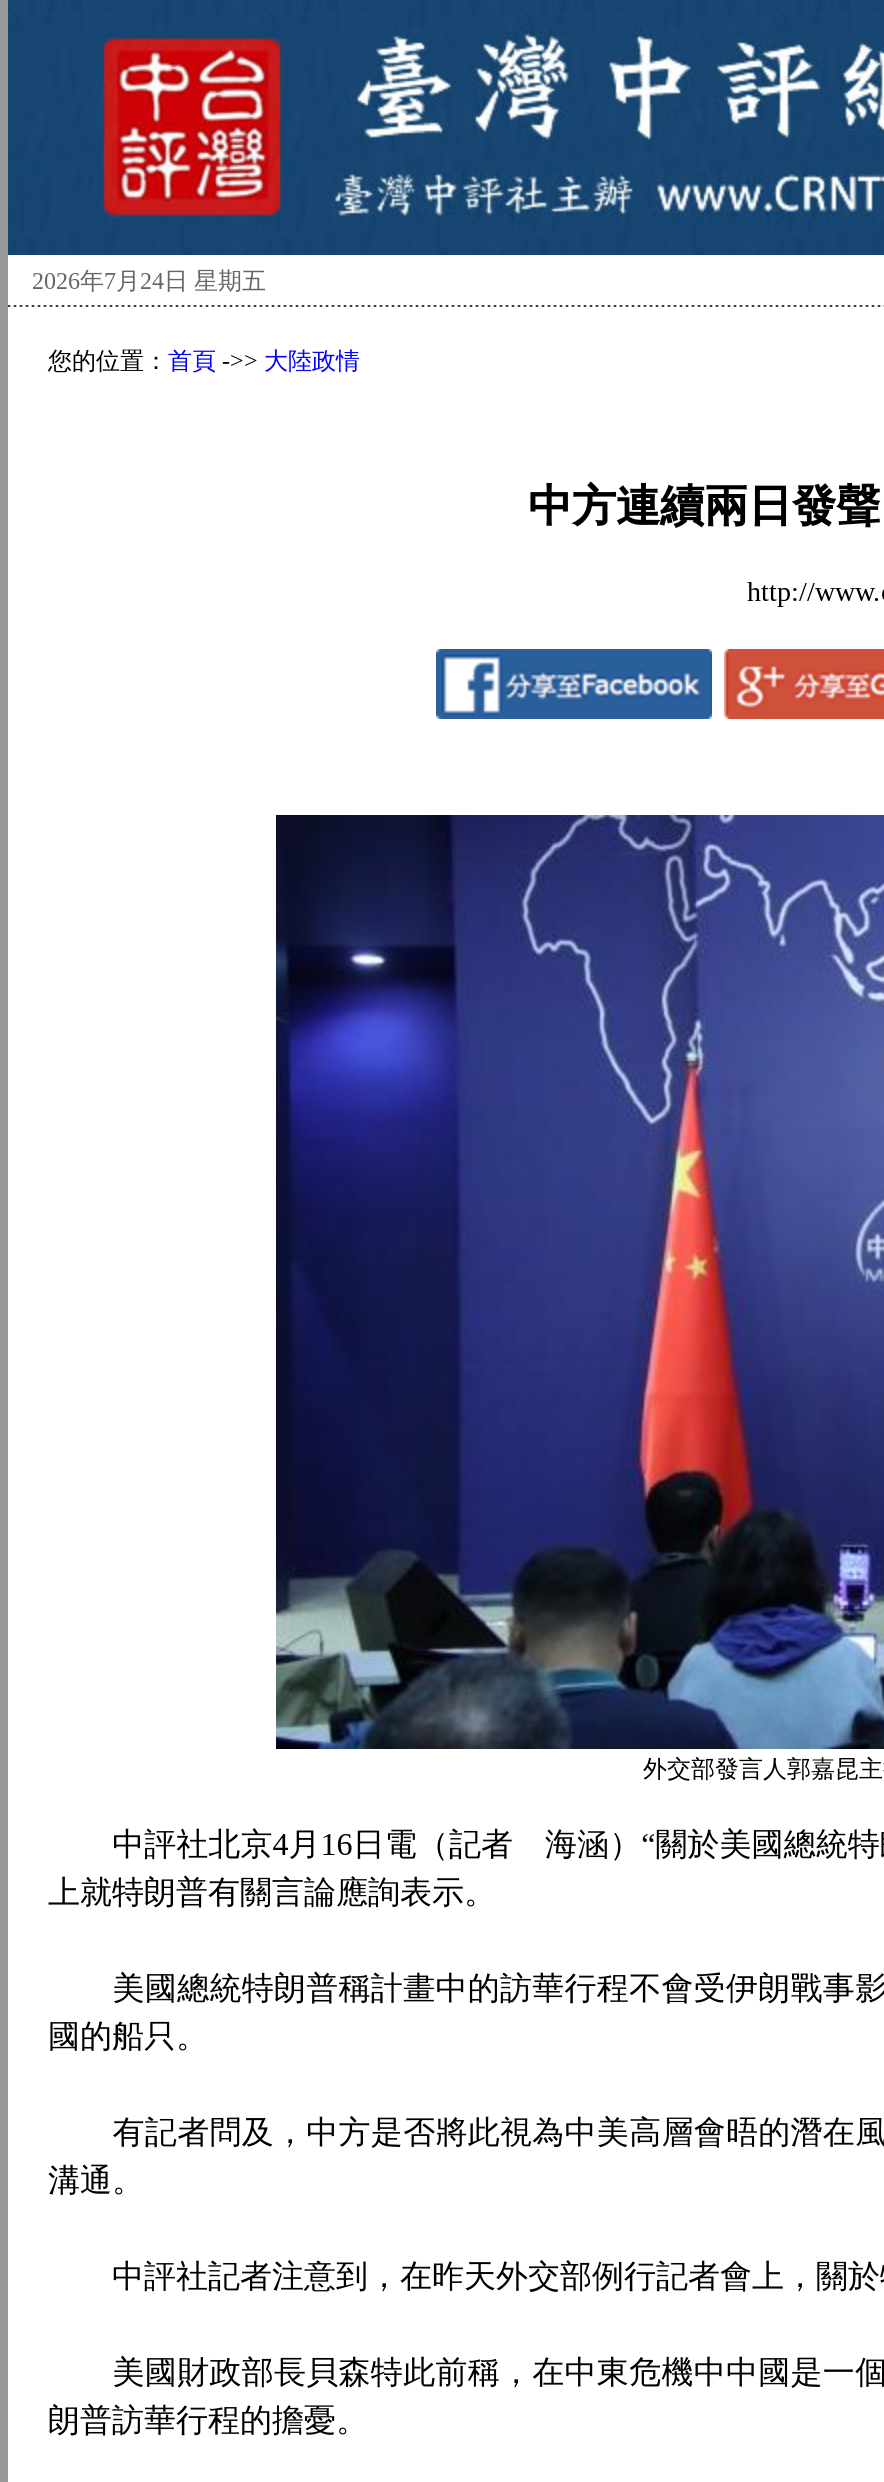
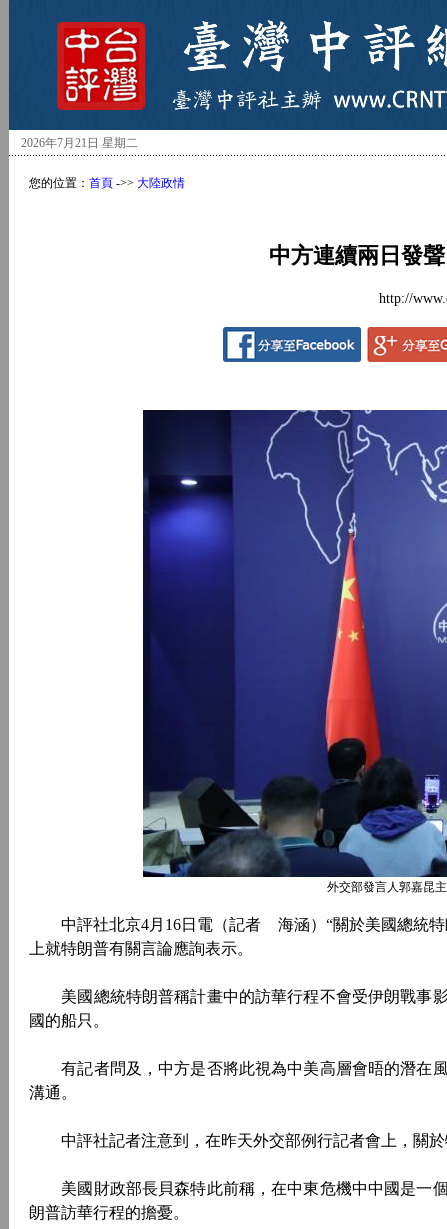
[32,267,266,295] 2026年7月24日 星期五 -> [21,136,138,150] 2026年7月21日 星期二

